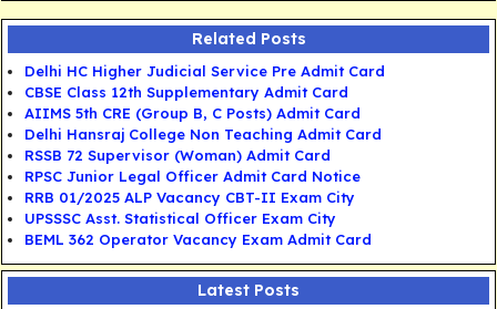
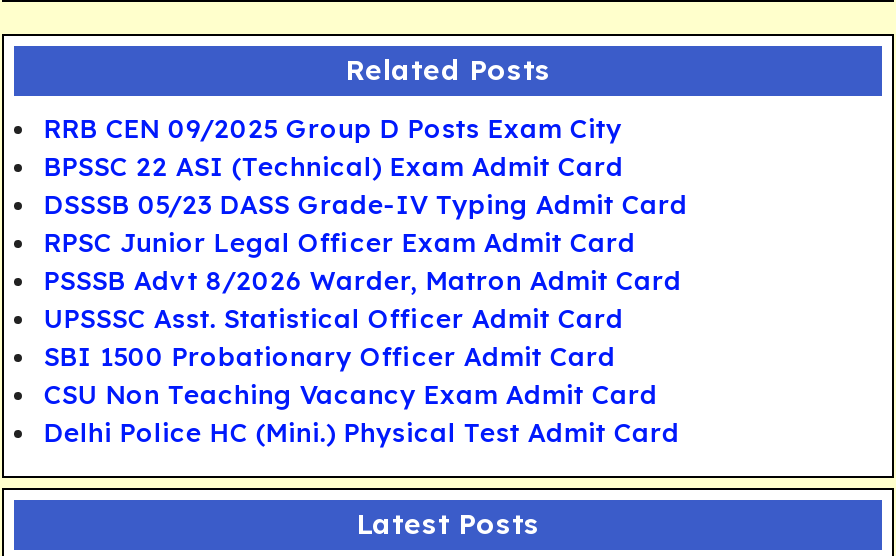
[24,62,385,248] Delhi HC Higher Judicial Service Pre Admit Card | CBSE Class 12th Supplementary Admit Card | AIIMS 5th CRE (Group B, C Posts) Admit Card | Delhi Hansraj College Non Teaching Admit Card | RSSB 72 Supervisor (Woman) Admit Card | RPSC Junior Legal Officer Admit Card Notice | RRB 01/2025 ALP Vacancy CBT-II Exam City | UPSSSC Asst. Statistical Officer Exam City | BEML 362 Operator Vacancy Exam Admit Card -> [44,112,688,448] RRB CEN 09/2025 Group D Posts Exam City | BPSSC 22 ASI (Technical) Exam Admit Card | DSSSB 05/23 DASS Grade-IV Typing Admit Card | RPSC Junior Legal Officer Exam Admit Card | PSSSB Advt 8/2026 Warder, Matron Admit Card | UPSSSC Asst. Statistical Officer Admit Card | SBI 1500 Probationary Officer Admit Card | CSU Non Teaching Vacancy Exam Admit Card | Delhi Police HC (Mini.) Physical Test Admit Card

